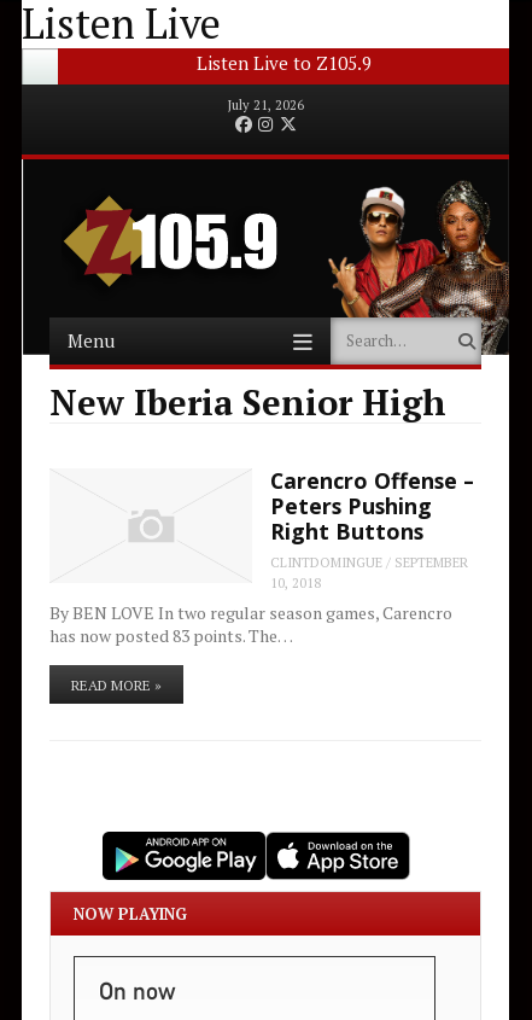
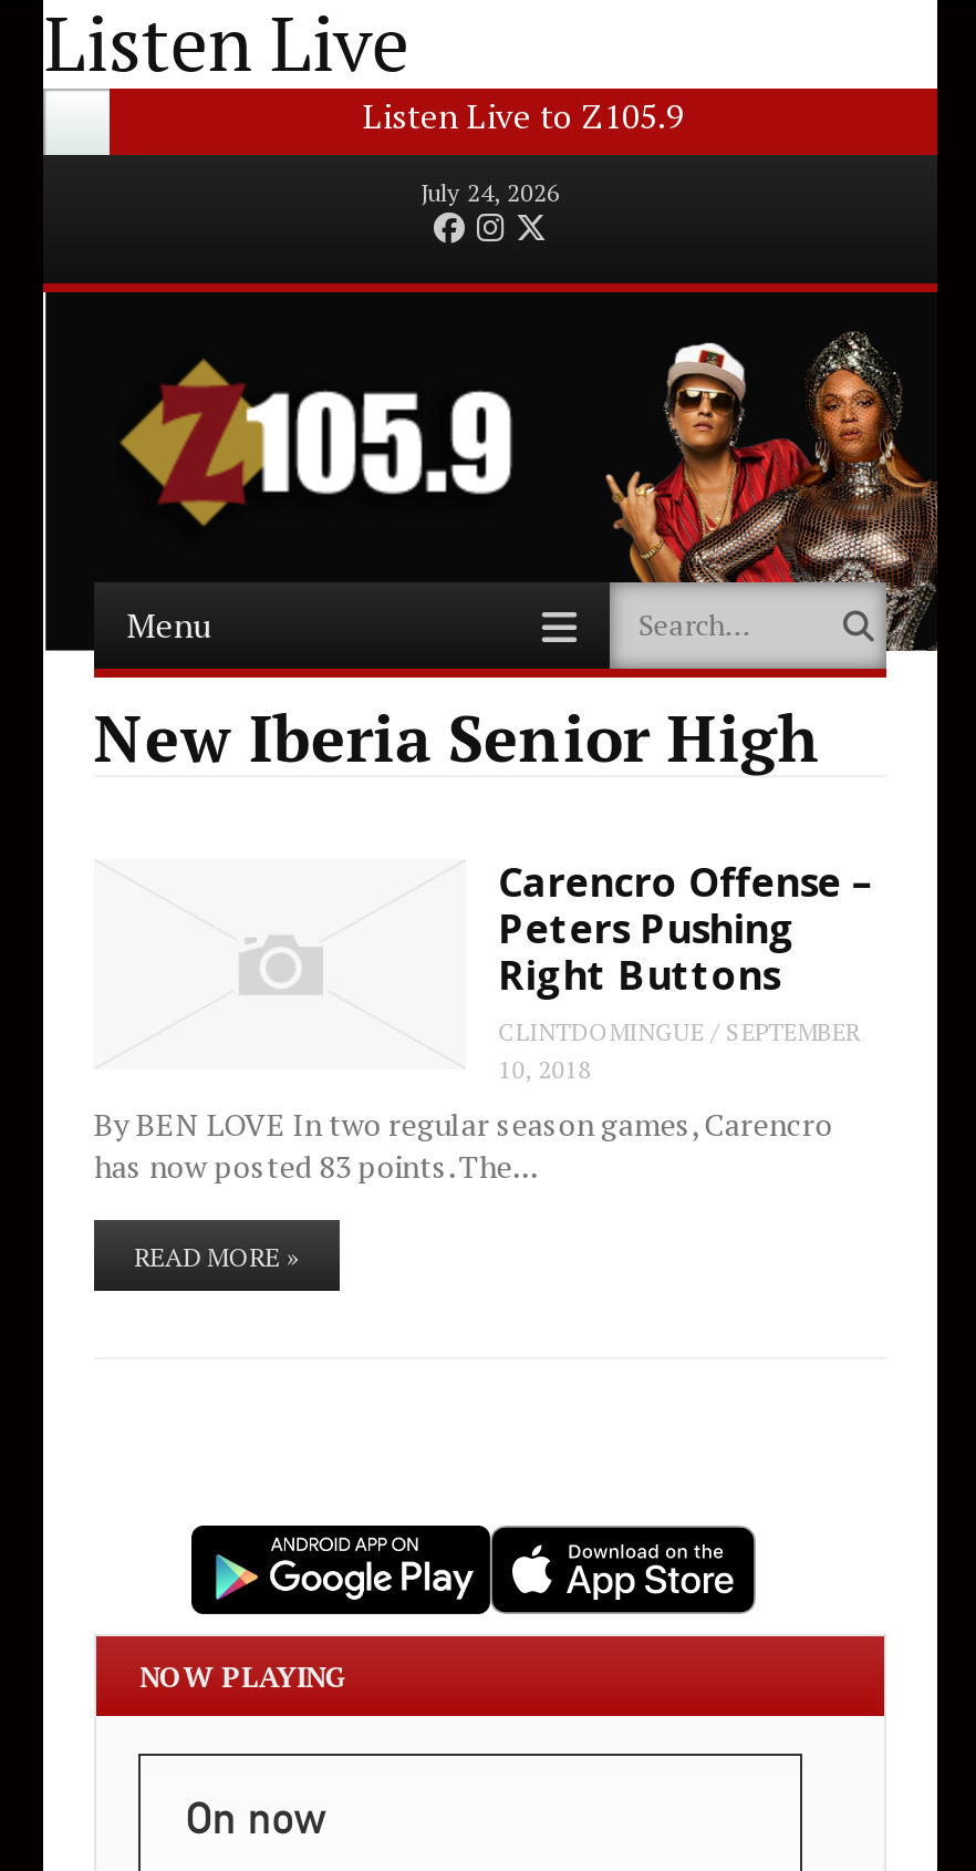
[227,97,303,114] July 21, 2026 -> [420,178,560,209] July 24, 2026

